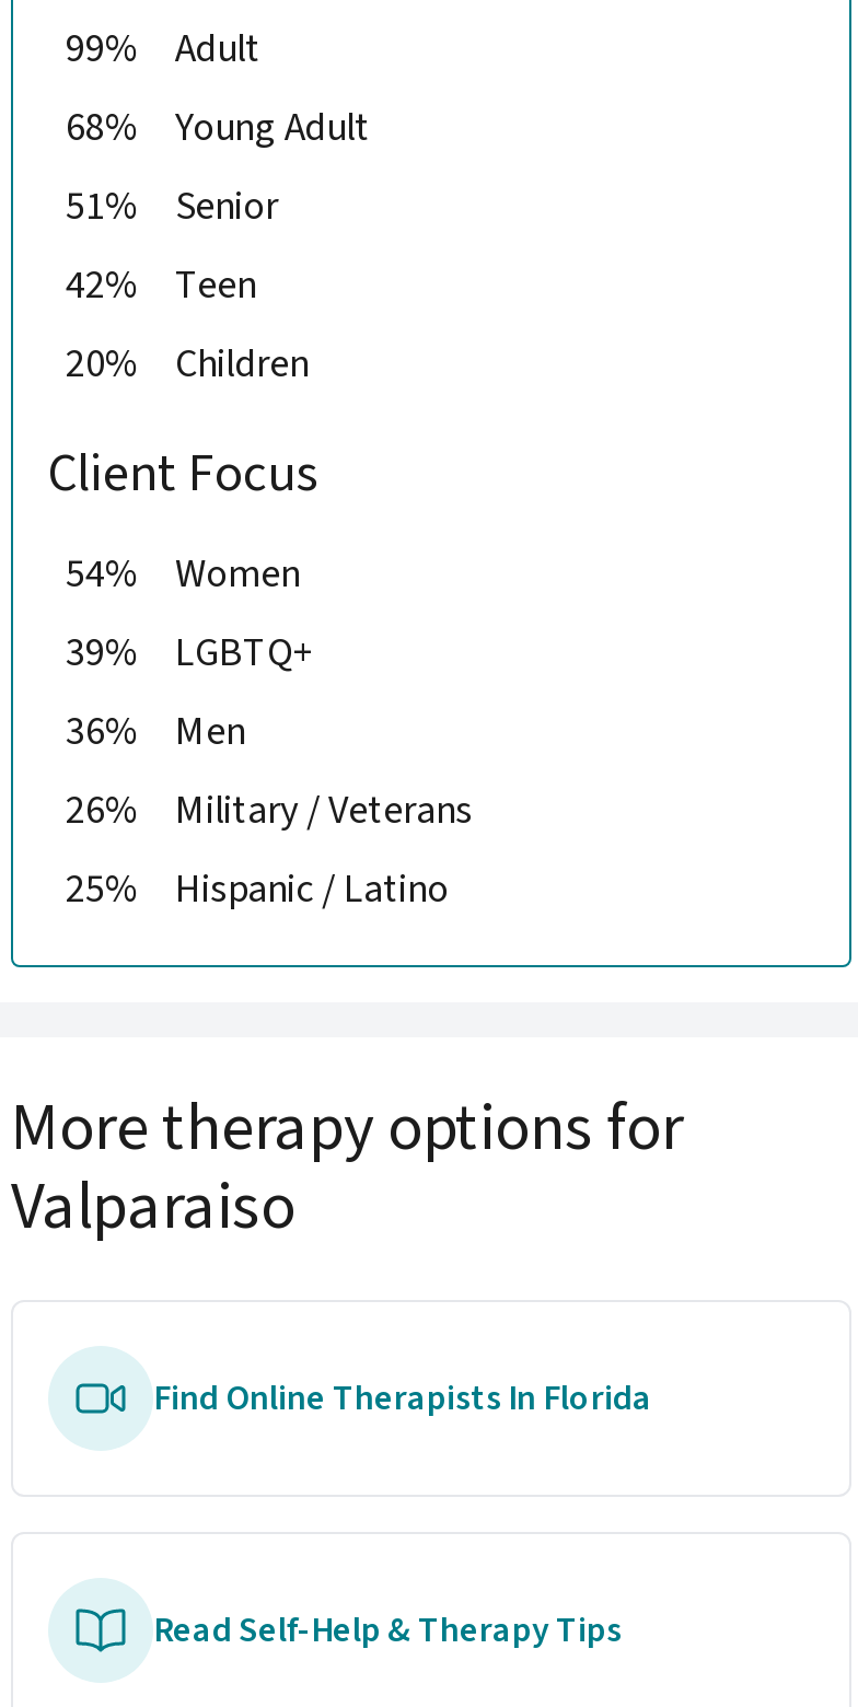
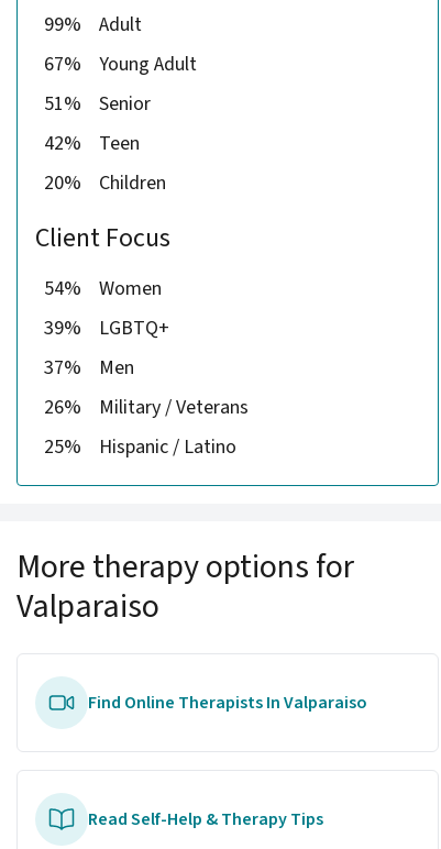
[66,100,370,155] 68% Young Adult -> [44,50,197,78] 67% Young Adult
[66,704,245,759] 36% Men -> [44,354,134,381] 37% Men
[153,1374,652,1422] Find Online Therapists In Florida -> [88,690,367,715] Find Online Therapists In Valparaiso

